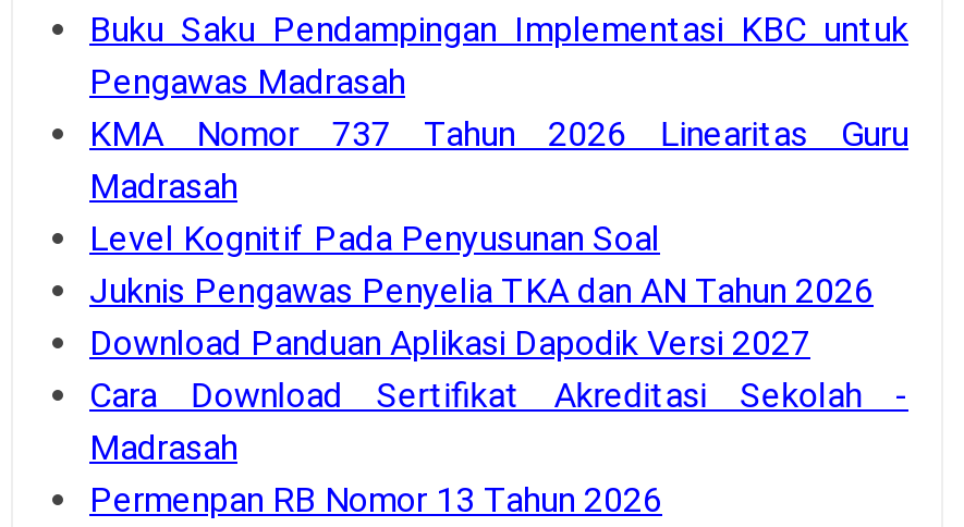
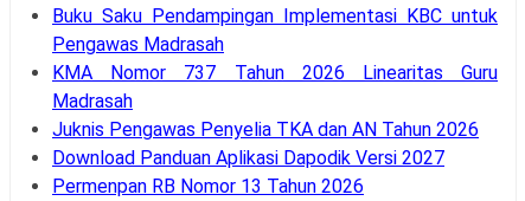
[89,218,660,259] Level Kognitif Pada Penyusunan Soal -> none
[89,374,908,468] Cara Download Sertifikat Akreditasi Sekolah - | Madrasah -> none

